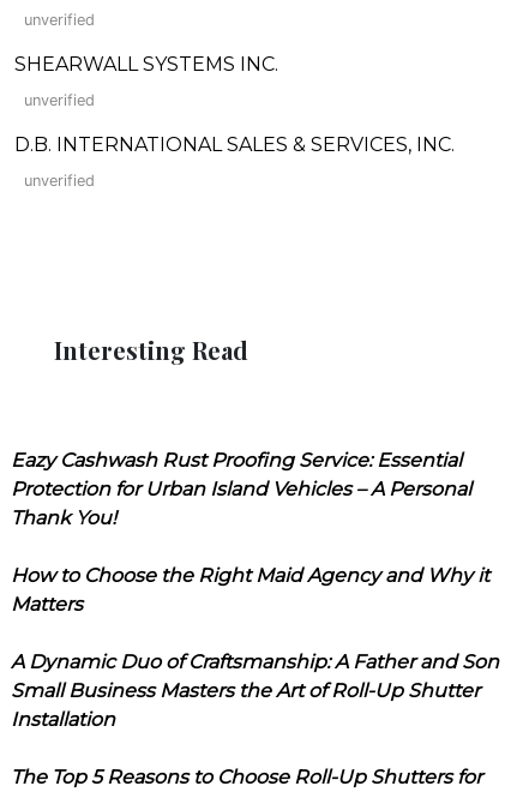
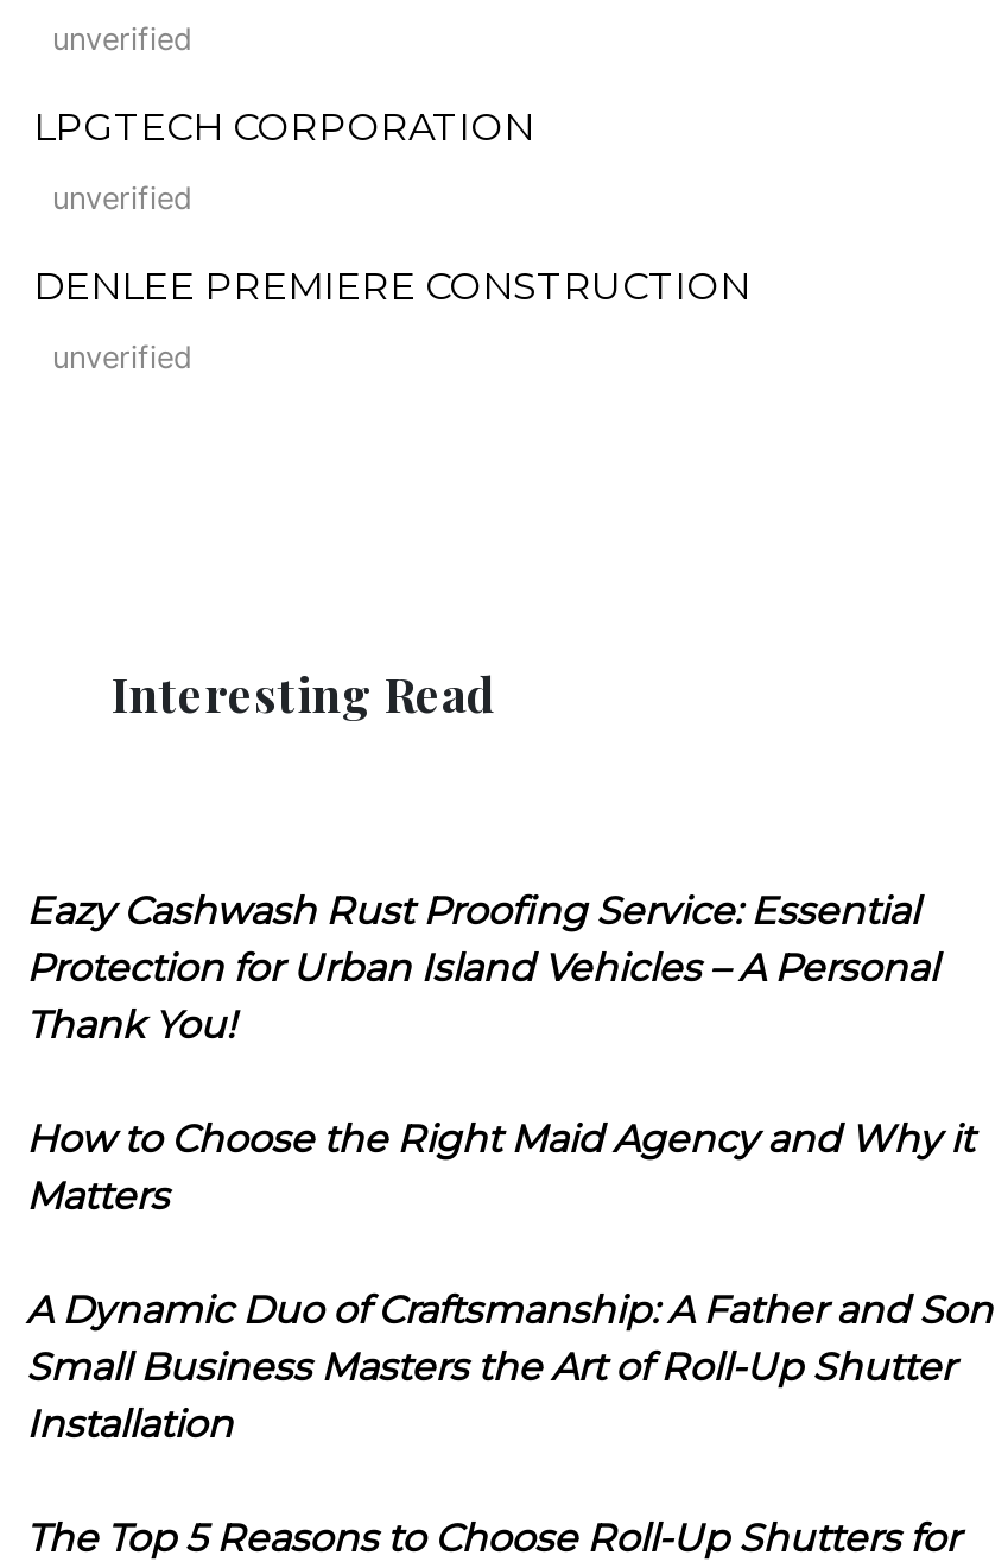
[14,53,278,75] SHEARWALL SYSTEMS INC. -> [33,104,534,149] LPGTECH CORPORATION
[14,133,455,156] D.B. INTERNATIONAL SALES & SERVICES, INC. -> [33,263,750,308] DENLEE PREMIERE CONSTRUCTION

